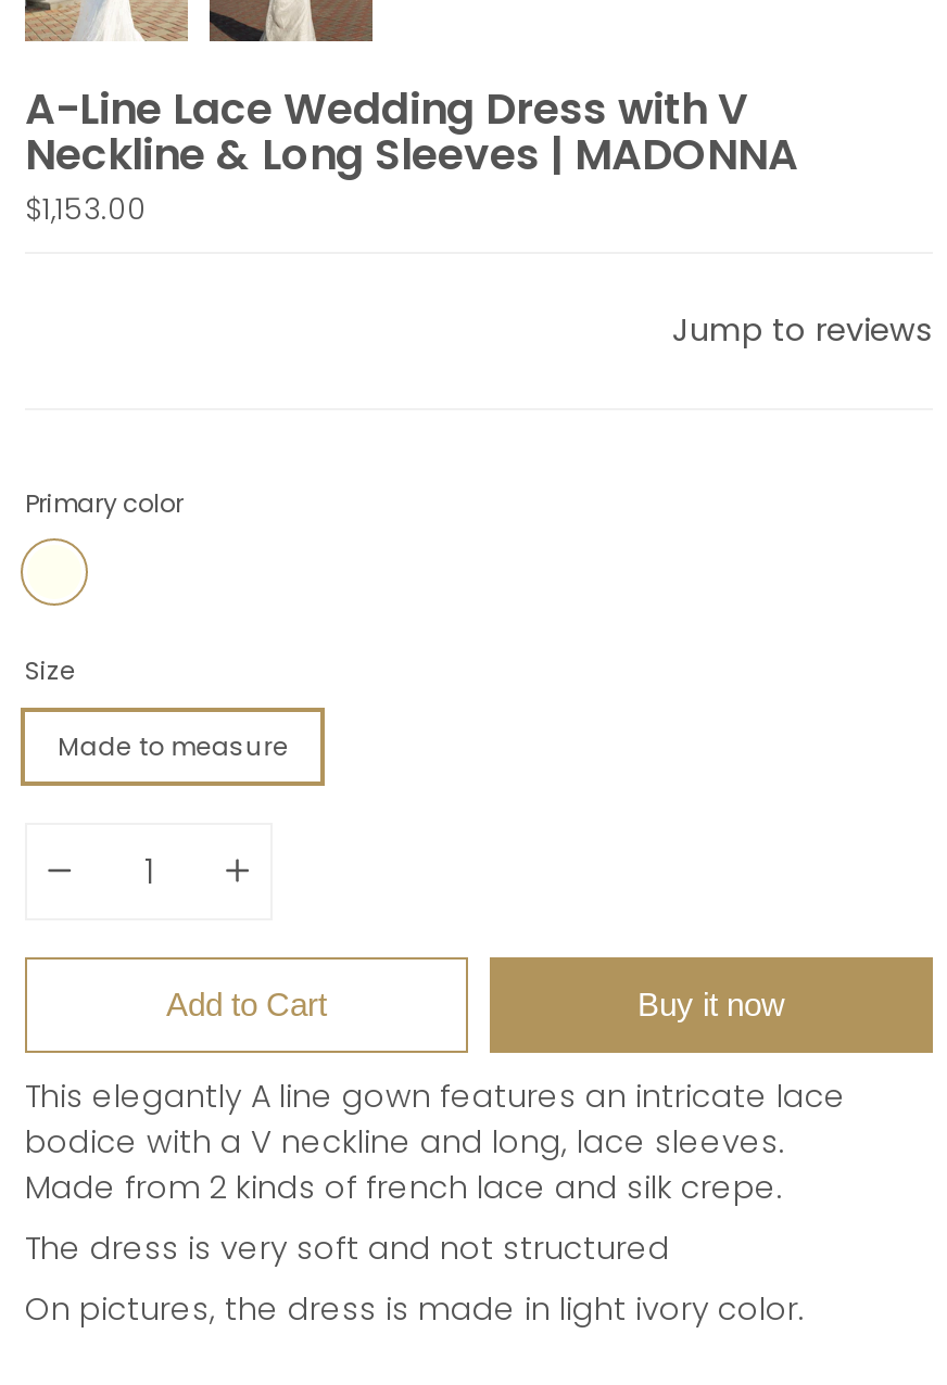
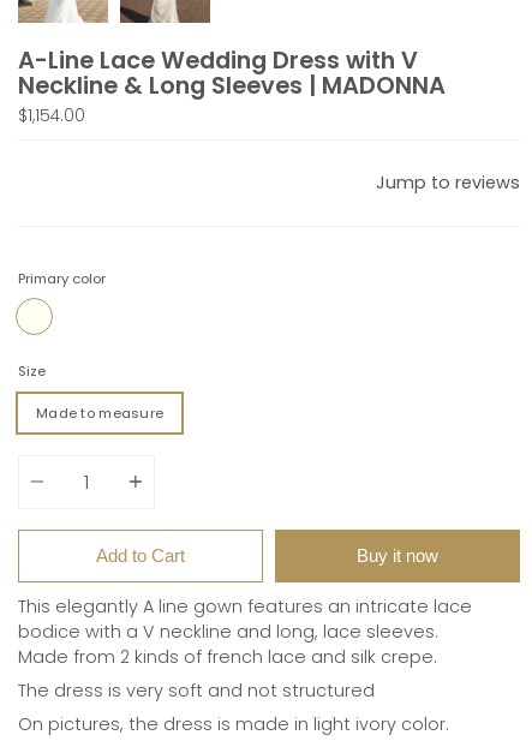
[25,188,147,229] $1,153.00 -> [18,104,85,127] $1,154.00

